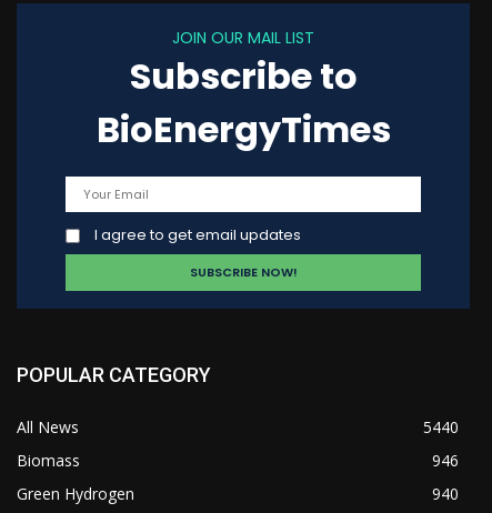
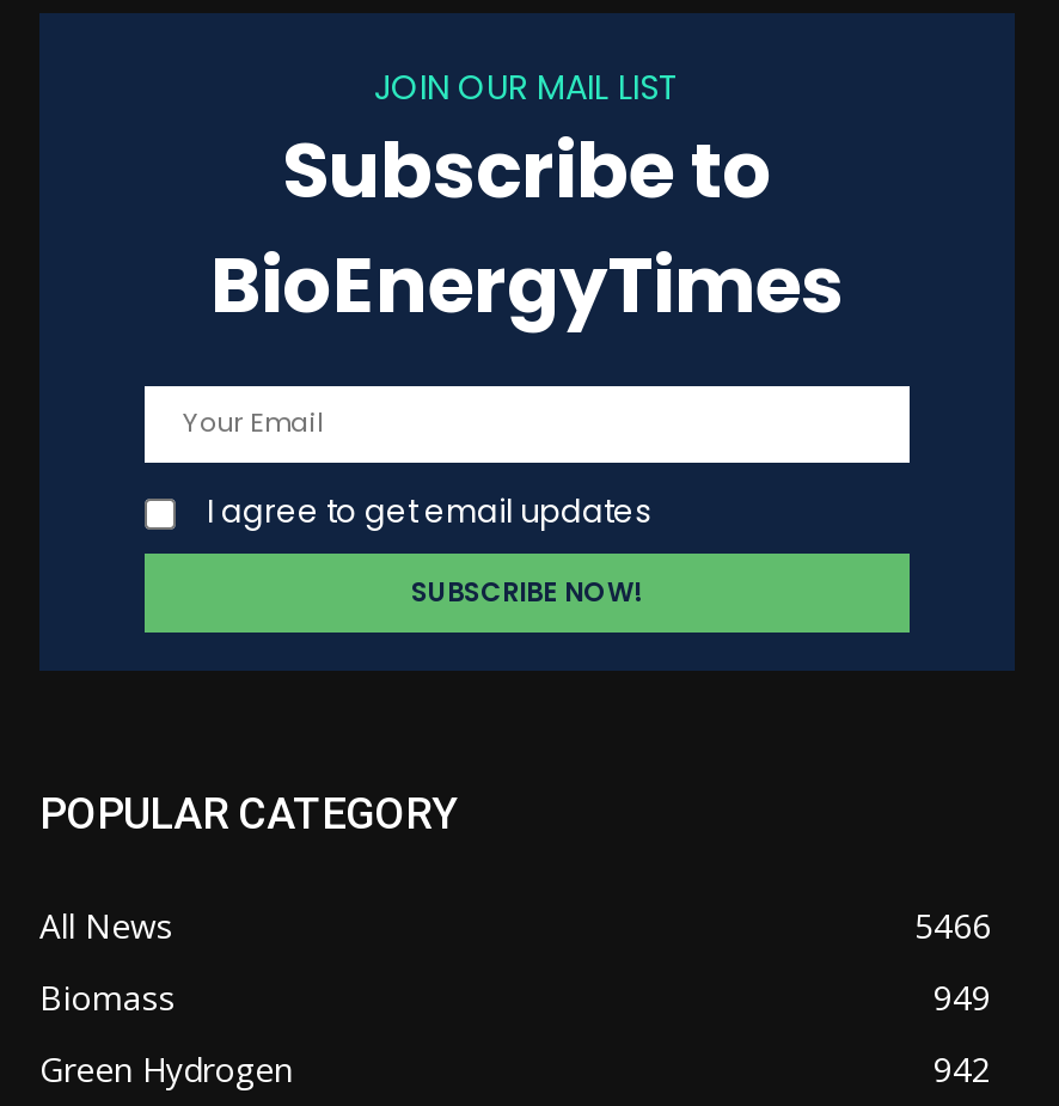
[423,417,459,438] 5440 -> [914,902,991,948] 5466
[432,450,459,471] 946 -> [933,974,991,1019] 949
[432,483,459,504] 940 -> [933,1046,991,1091] 942

